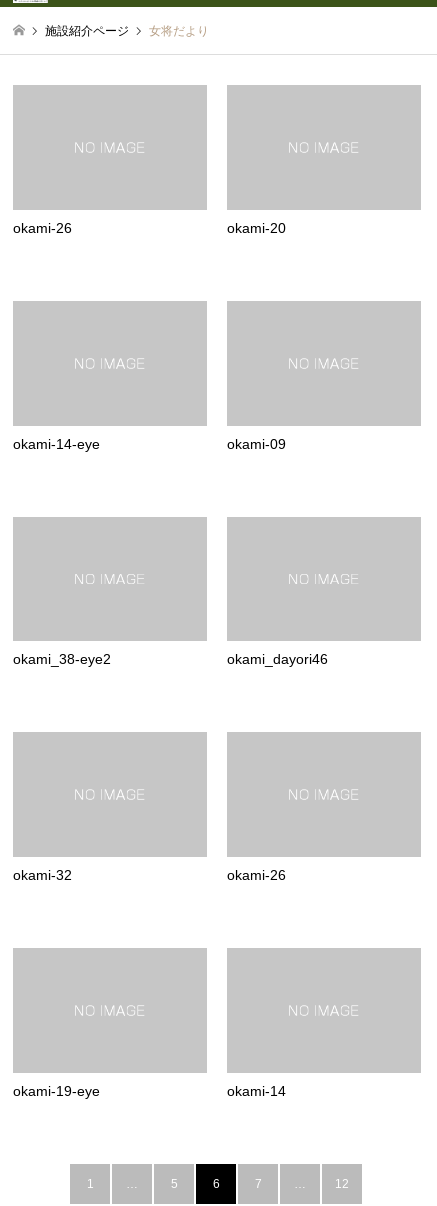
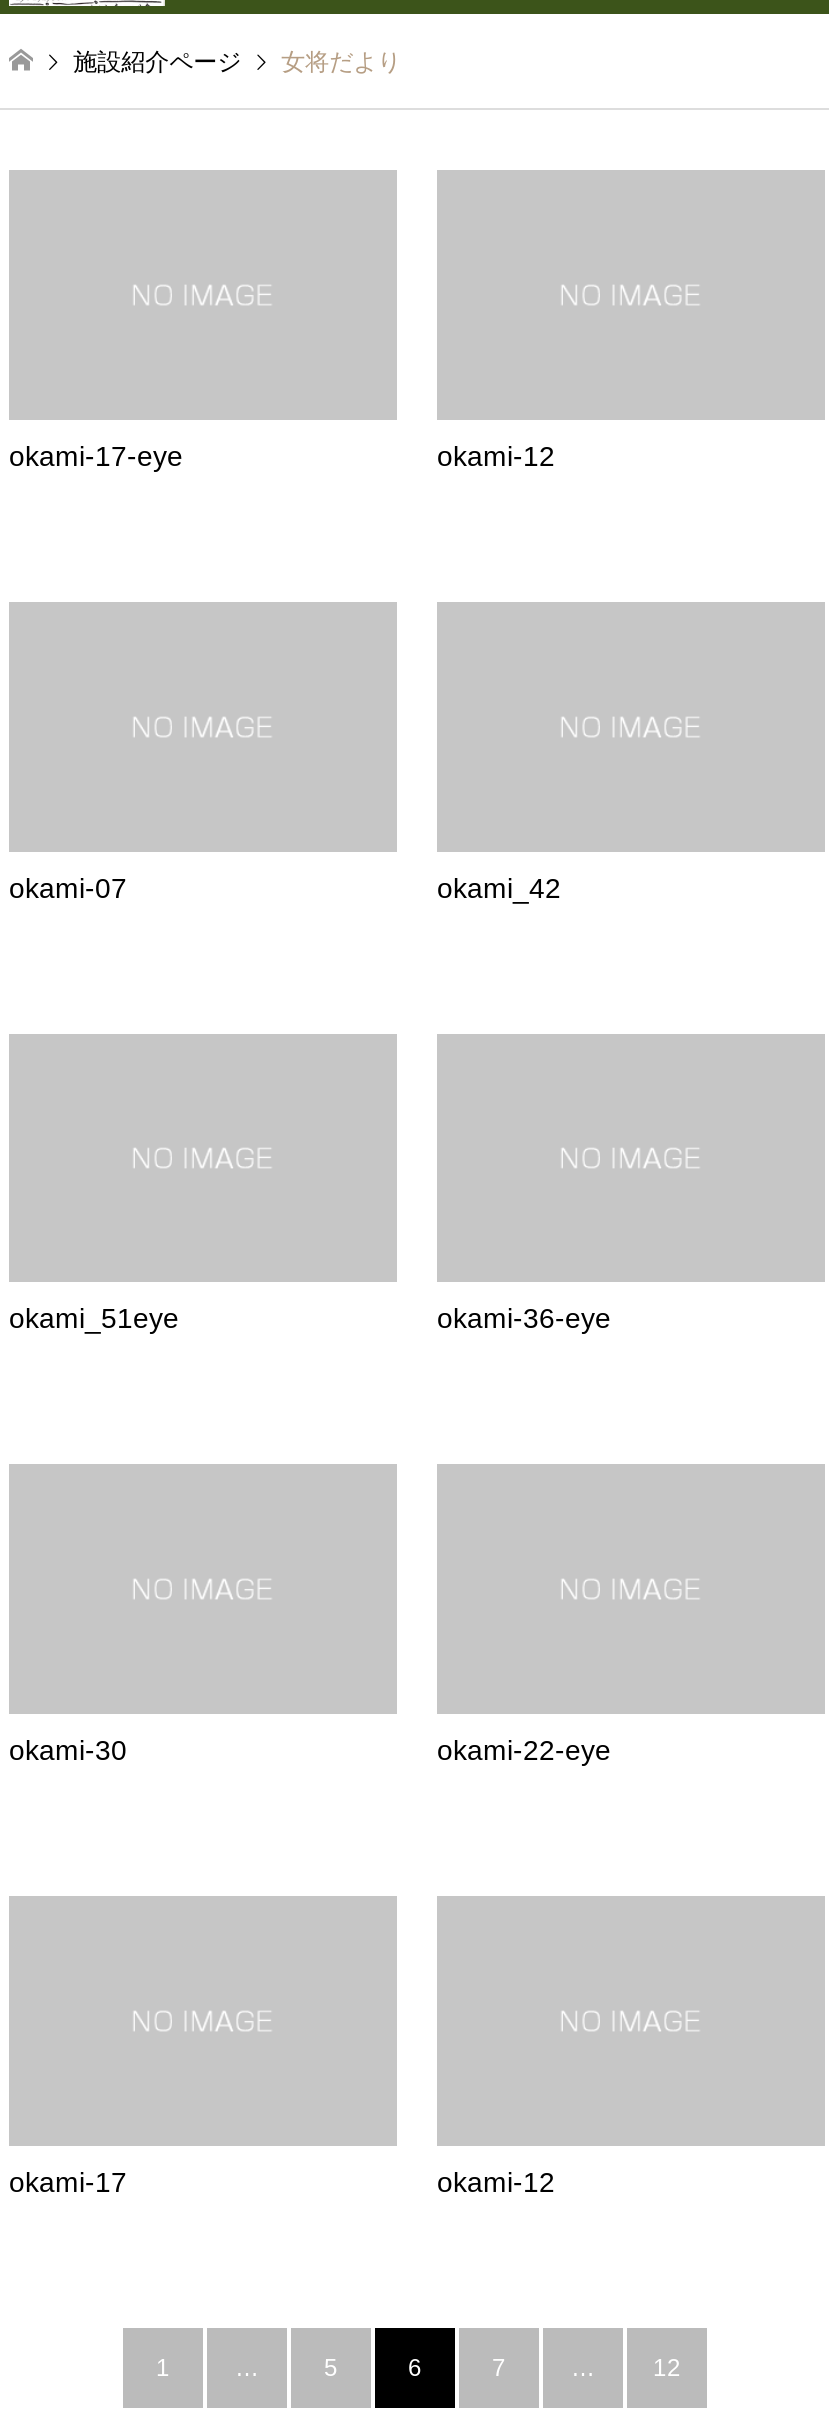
[13,220,286,236] okami-26 | okami-20 -> [9,440,555,472] okami-17-eye | okami-12
[13,436,286,452] okami-14-eye | okami-09 -> [9,871,561,903] okami-07 | okami_42
[13,651,328,667] okami_38-eye2 | okami_dayori46 -> [9,1303,611,1335] okami_51eye | okami-36-eye
[13,867,286,883] okami-32 | okami-26 -> [9,1734,611,1766] okami-30 | okami-22-eye
[13,1083,286,1099] okami-19-eye | okami-14 -> [9,2166,555,2198] okami-17 | okami-12

